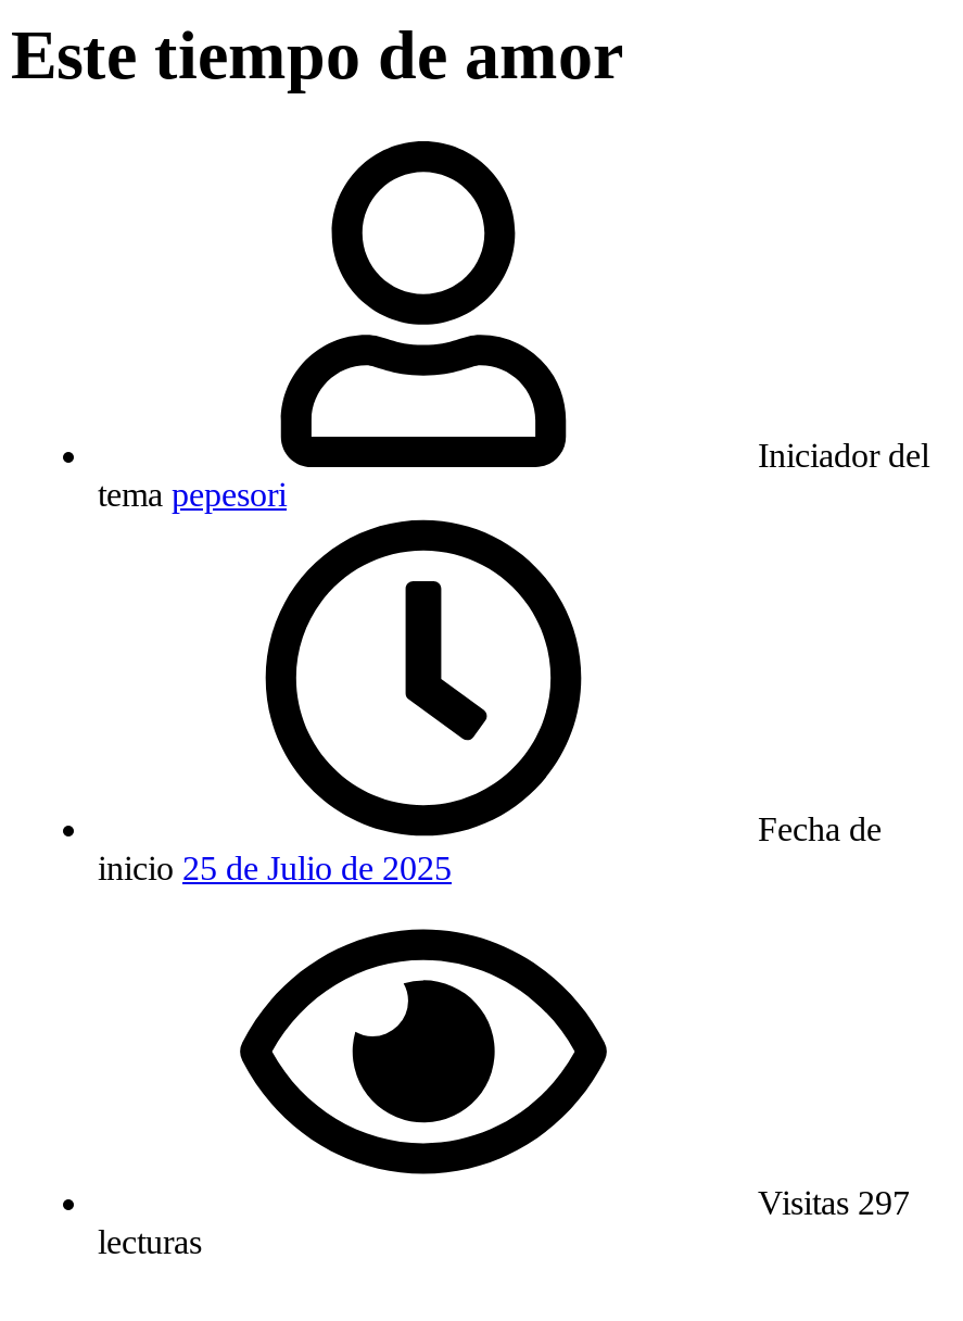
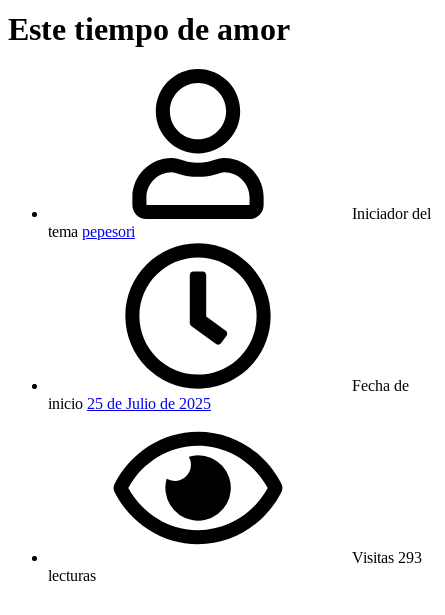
[758,1185,910,1222] Visitas 297 -> [352,549,422,566] Visitas 293

